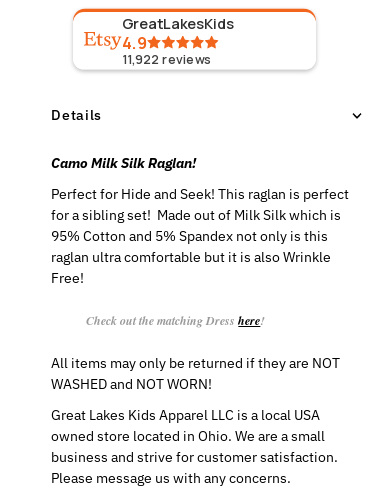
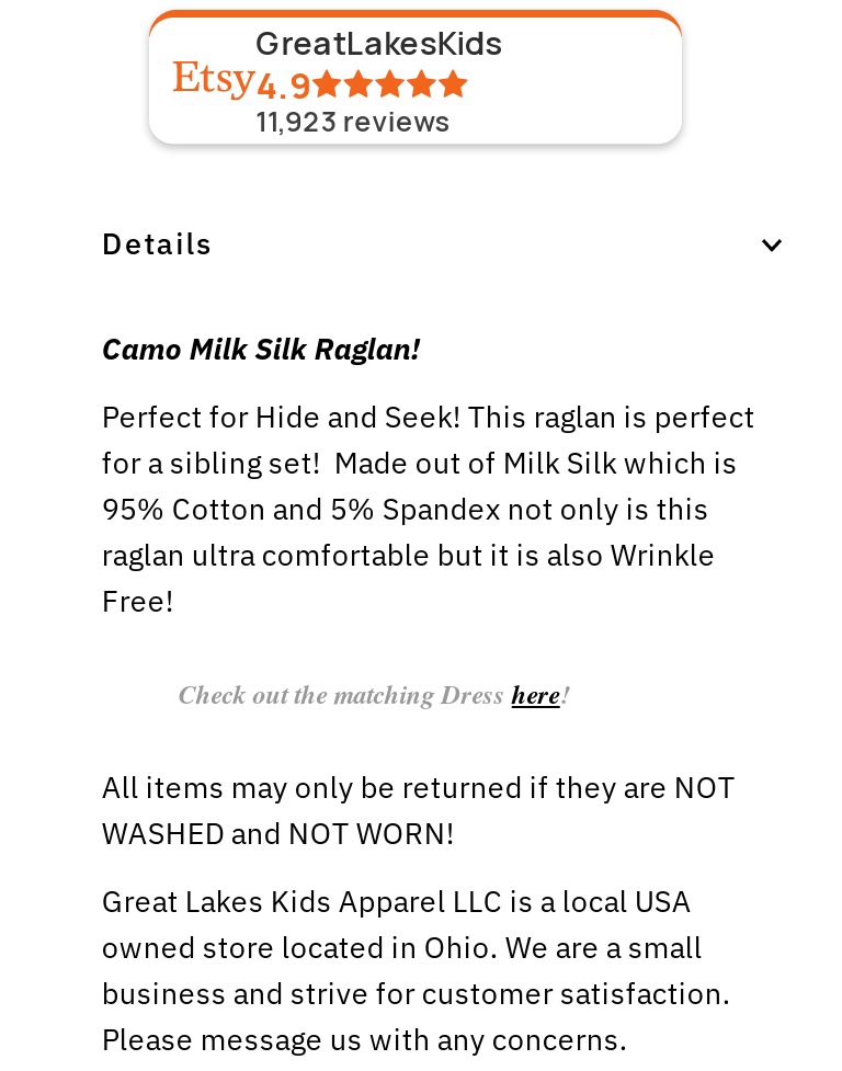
[122,51,212,68] 11,922 reviews -> [256,102,451,140] 11,923 reviews

